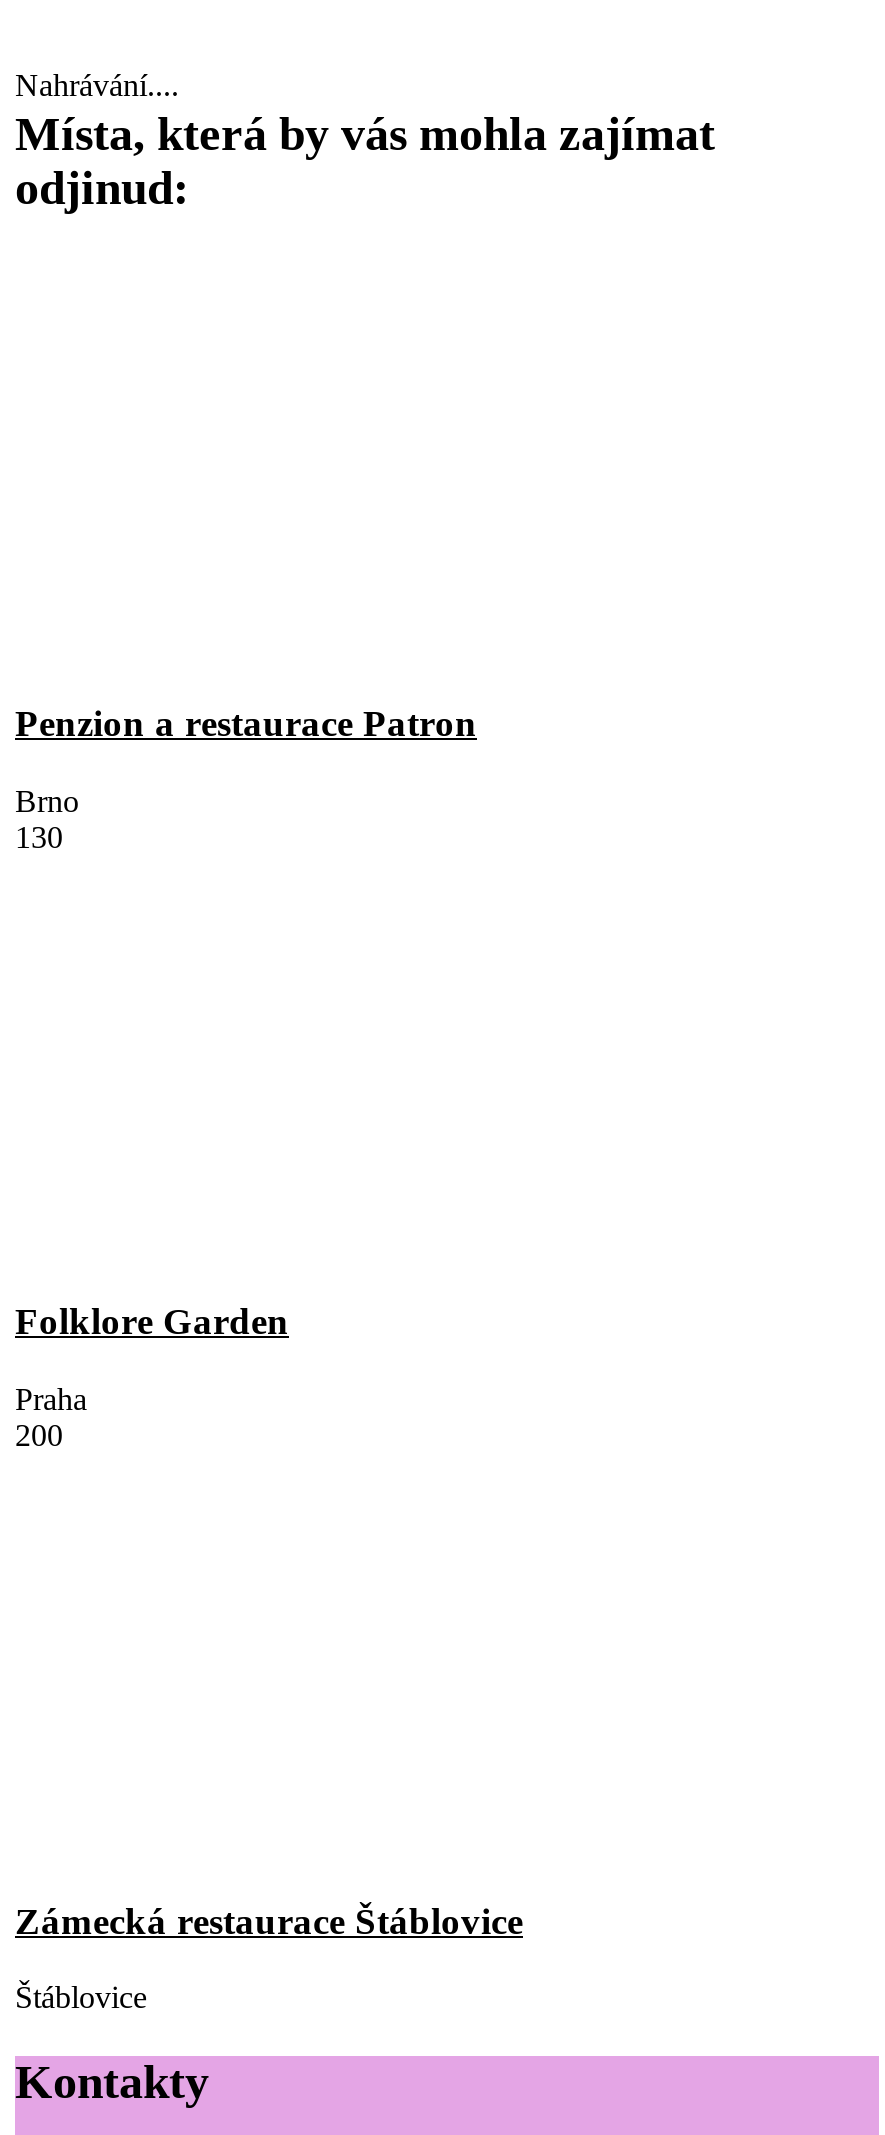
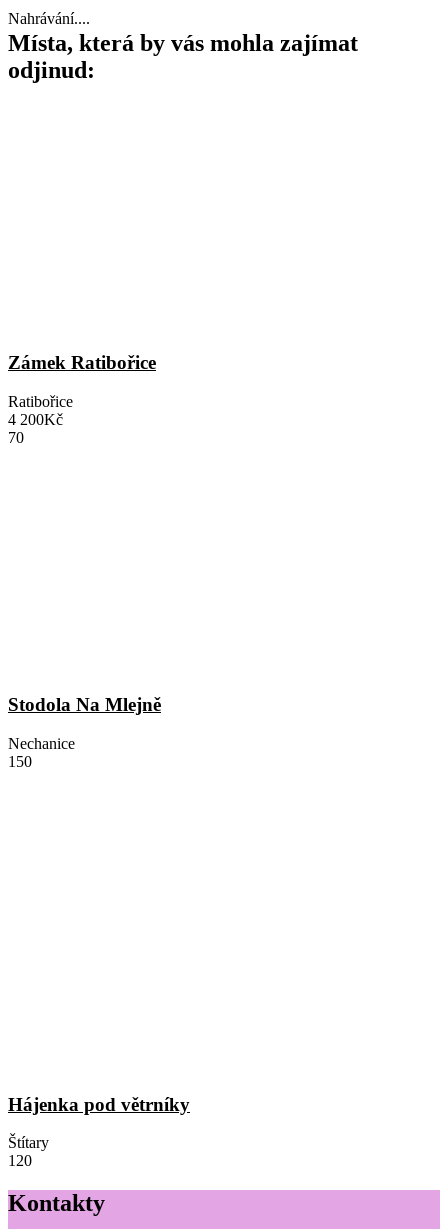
[15,702,477,744] Penzion a restaurace Patron -> [8,352,156,373] Zámek Ratibořice
[15,783,79,853] Brno | 130 -> [8,393,73,446] Ratibořice | 4 200Kč | 70
[15,1301,289,1343] Folklore Garden -> [8,694,161,715] Stodola Na Mlejně
[15,1382,87,1452] Praha | 200 -> [8,735,75,770] Nechanice | 150
[15,1899,523,1941] Zámecká restaurace Štáblovice -> [8,1094,190,1115] Hájenka pod větrníky
[15,1981,147,2015] Štáblovice -> [8,1134,49,1169] Štítary | 120

